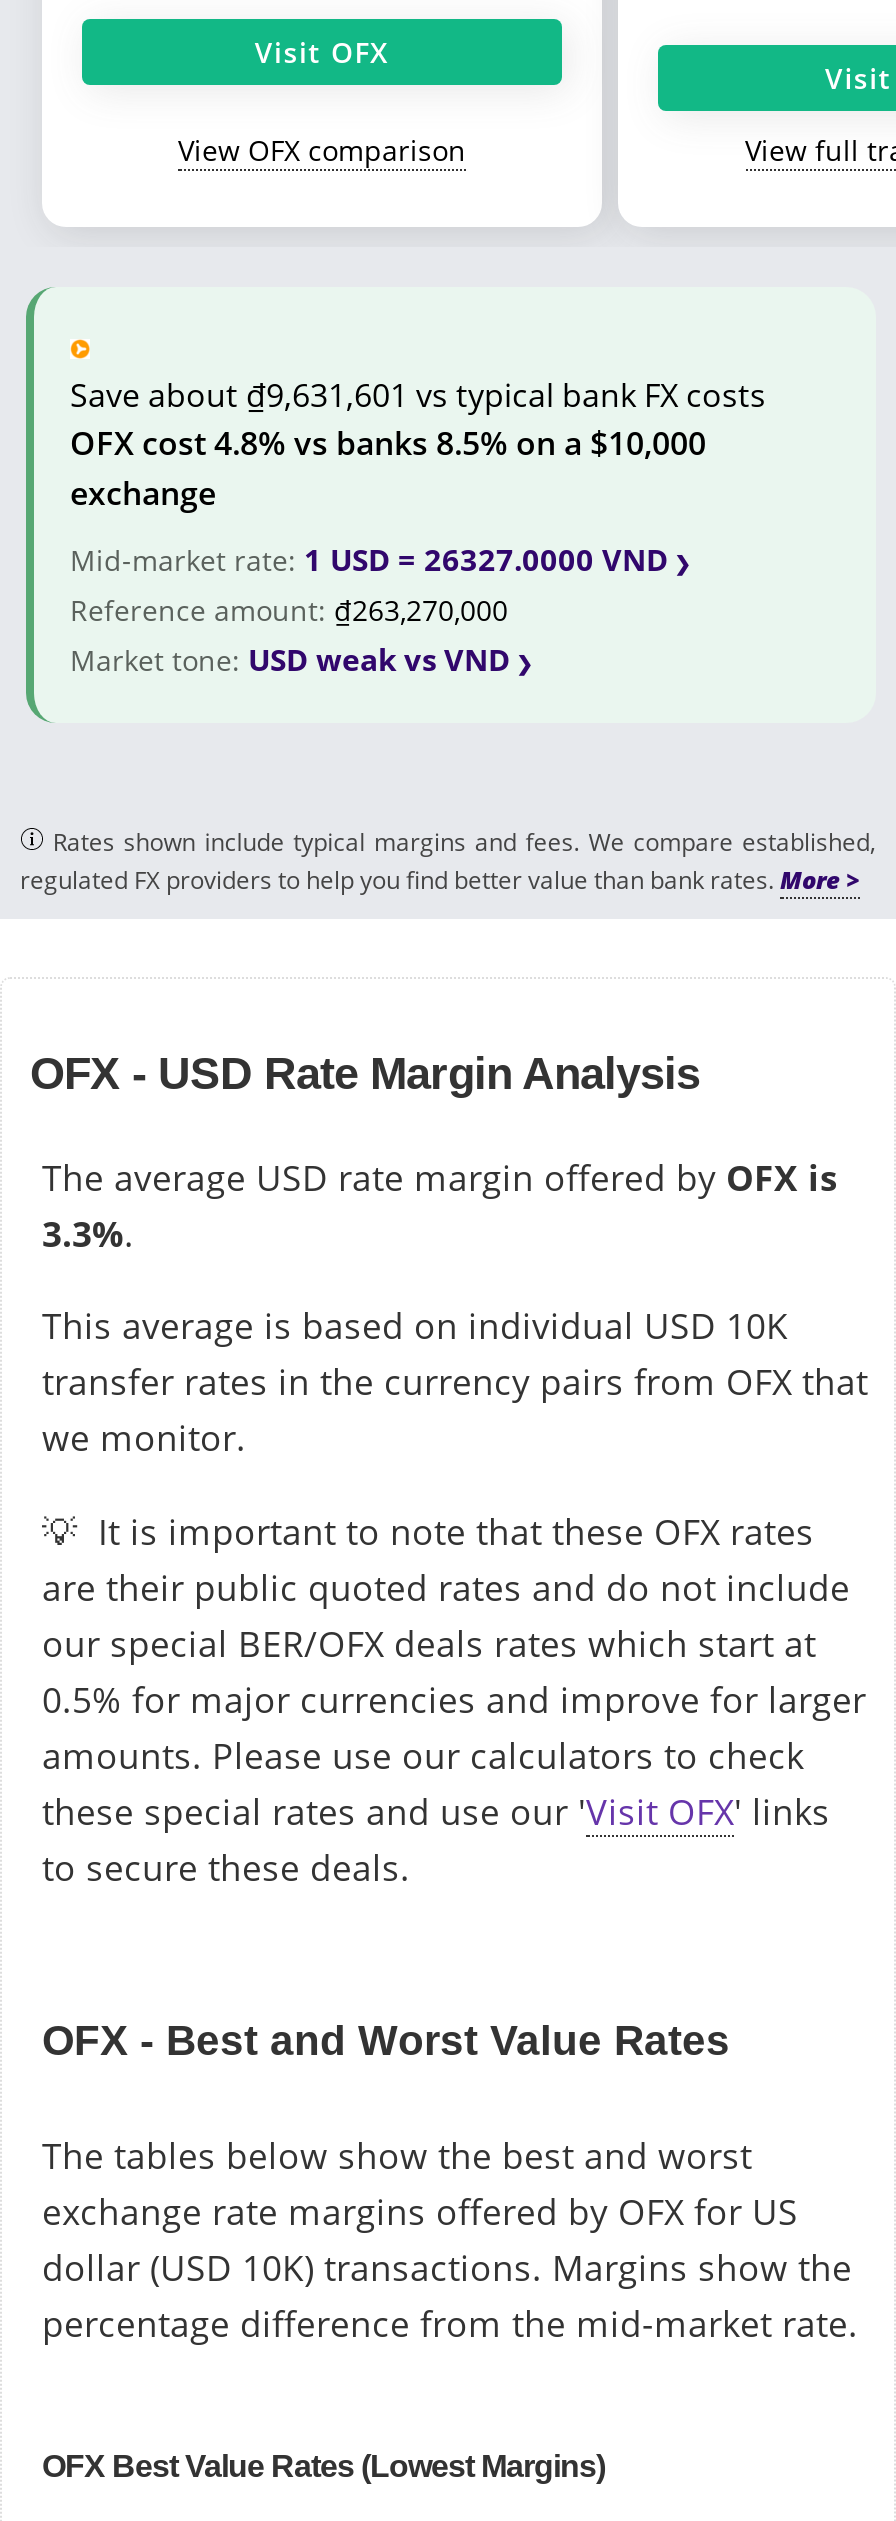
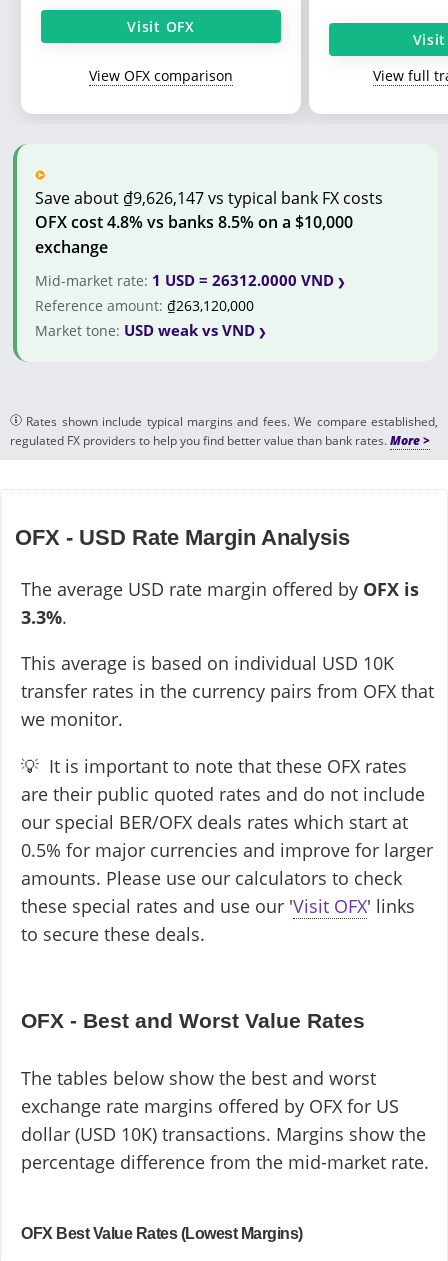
[70,373,766,417] Save about ₫9,631,601 vs typical bank FX costs -> [35,187,383,209] Save about ₫9,626,147 vs typical bank FX costs
[70,539,668,579] Mid-market rate: 1 USD = 26327.0000 VND -> [35,270,334,290] Mid-market rate: 1 USD = 26312.0000 VND
[70,591,508,629] Reference amount: ₫263,270,000 -> [35,296,254,315] Reference amount: ₫263,120,000

